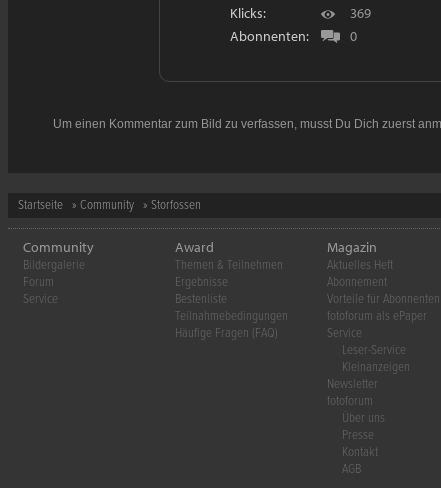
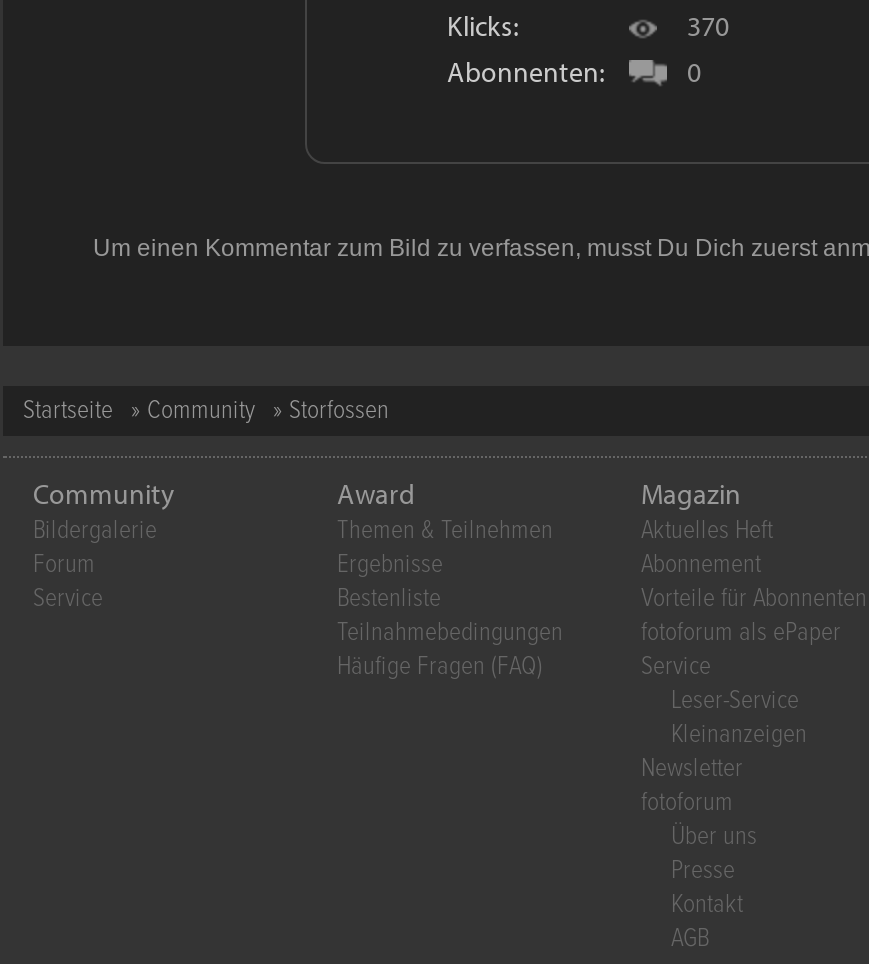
[350,4,371,22] 369 -> [687,7,729,43] 370

